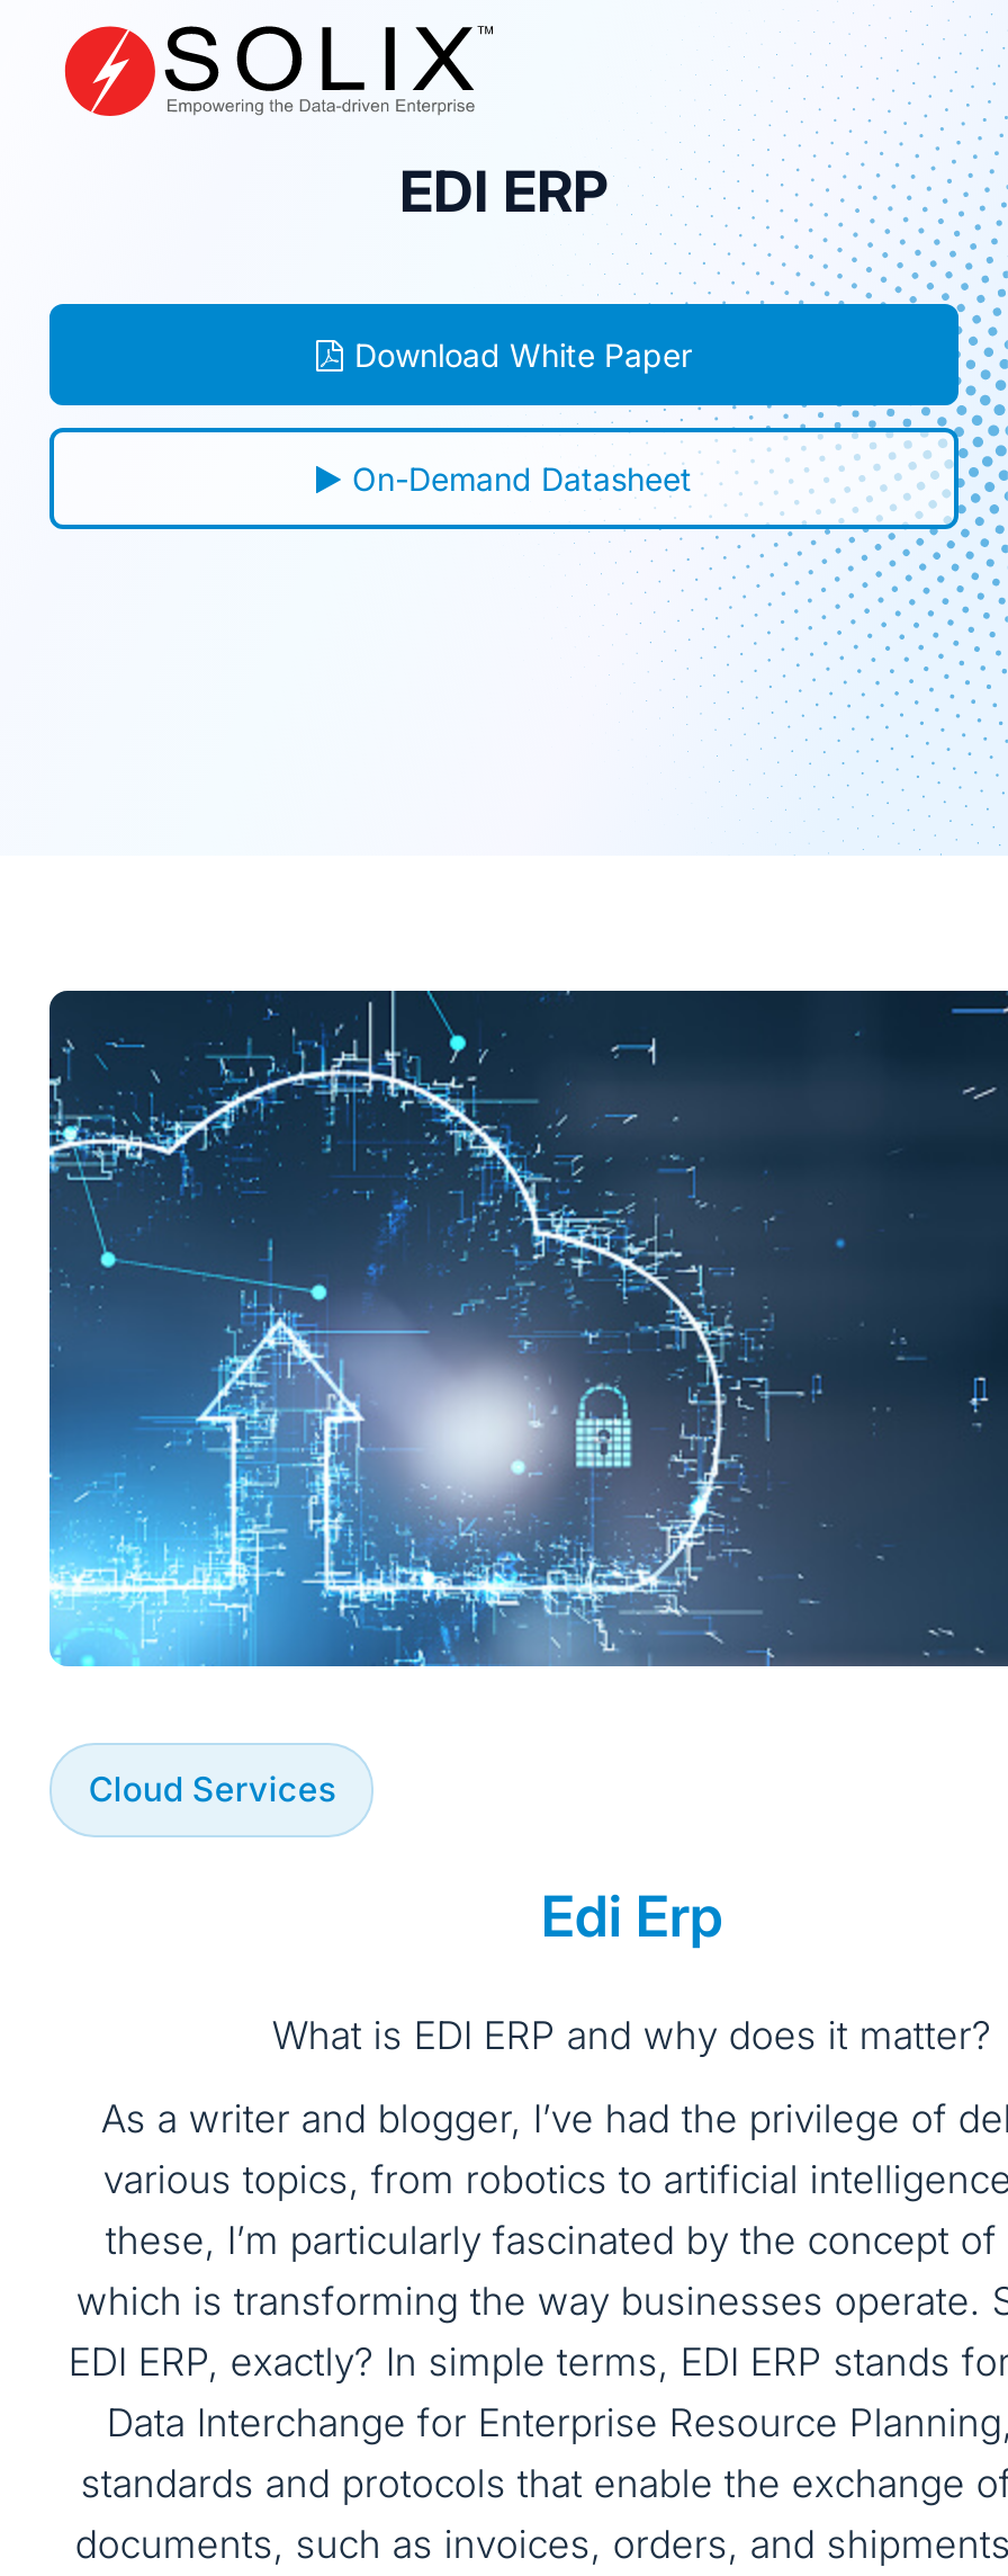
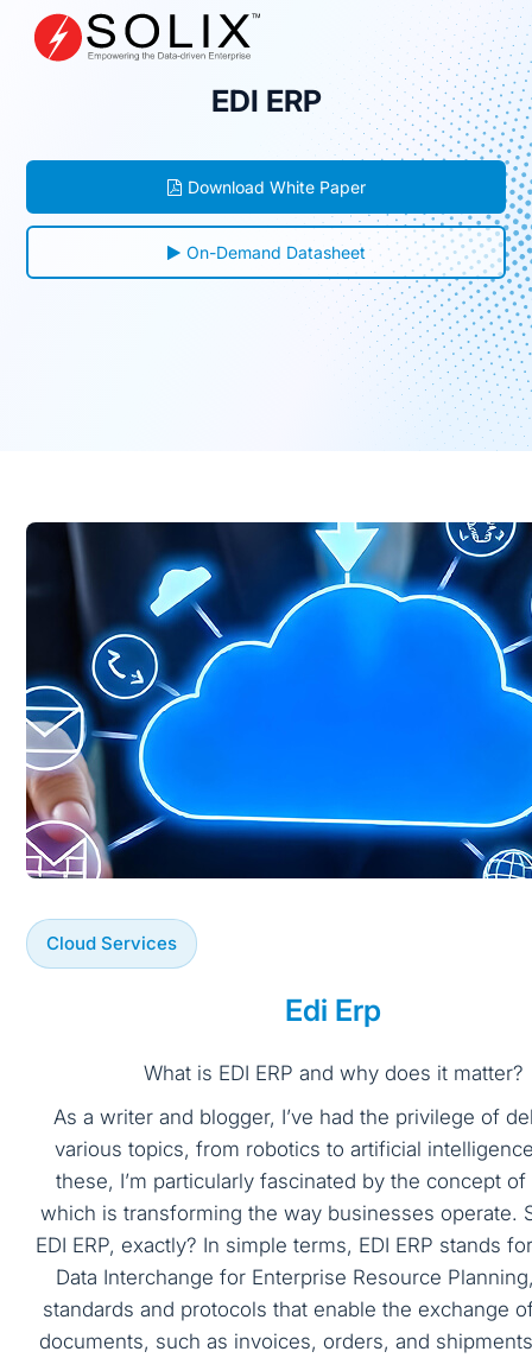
[47,989,1001,1669] [image] -> [25,521,528,880] [image]

